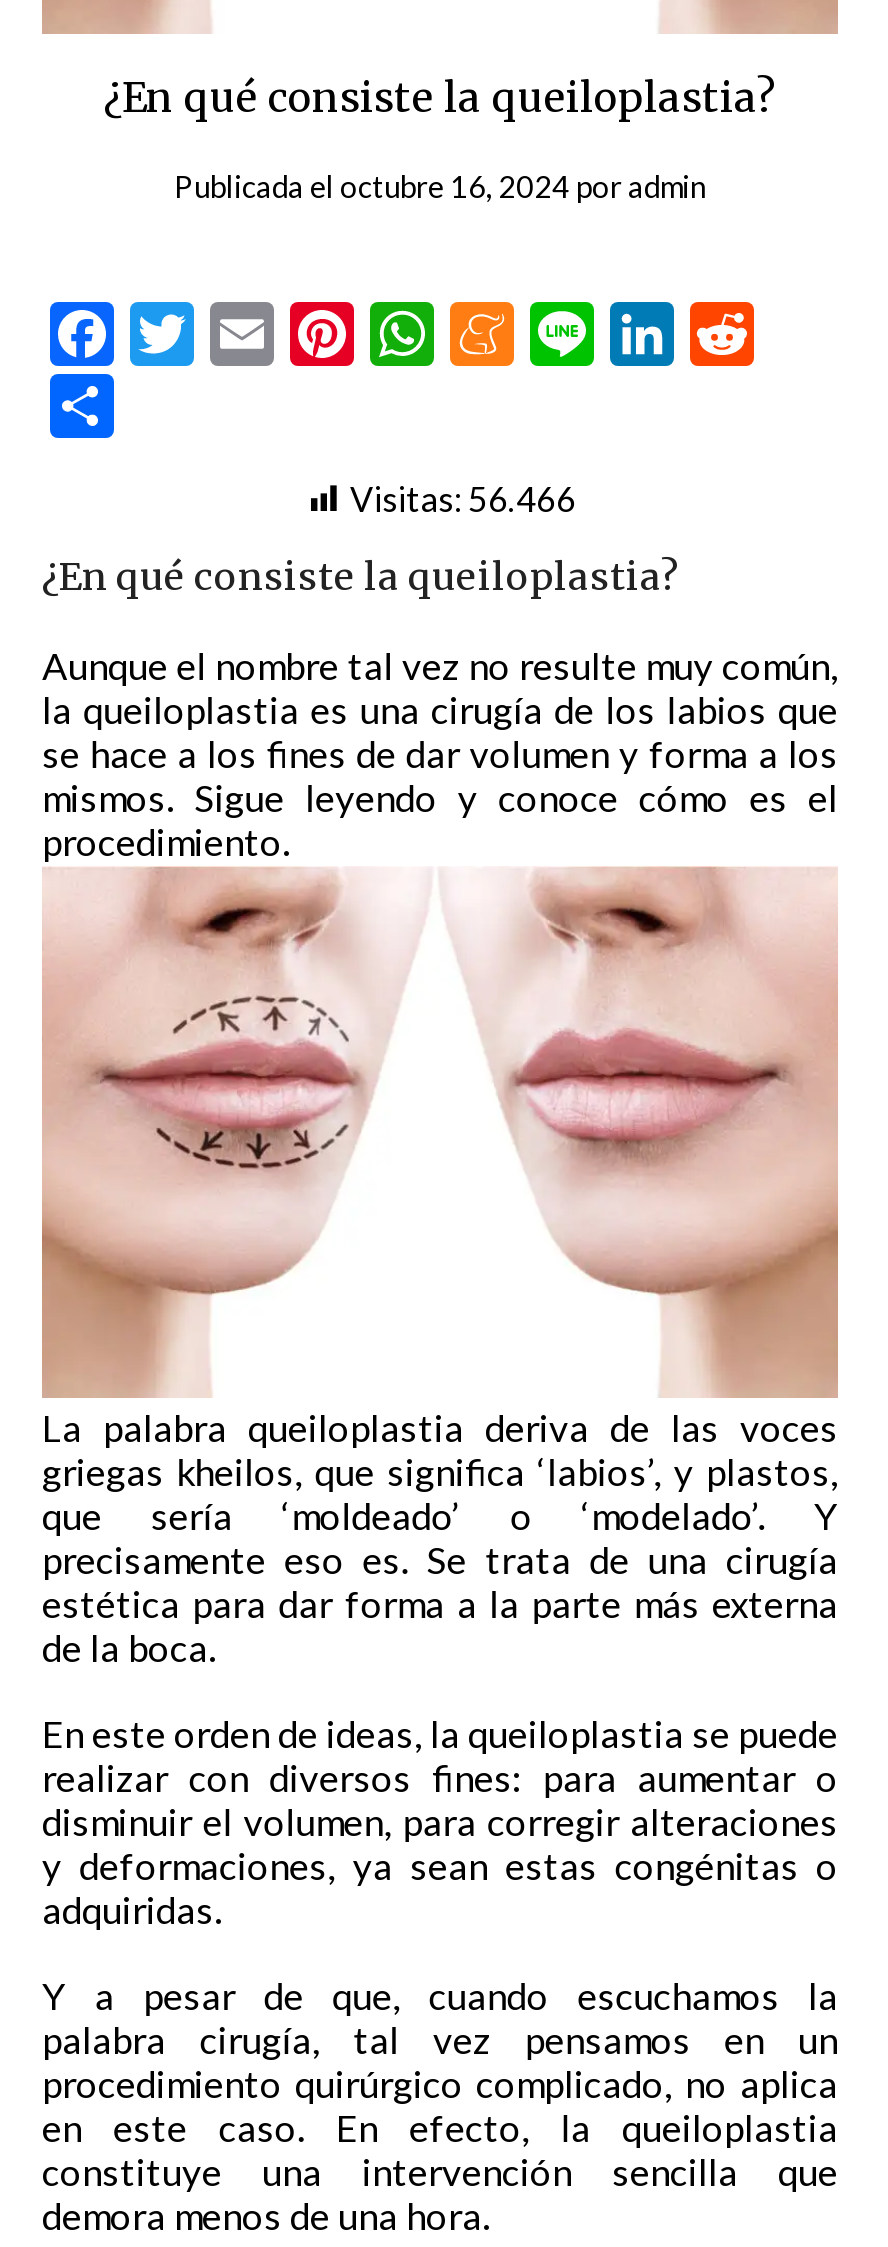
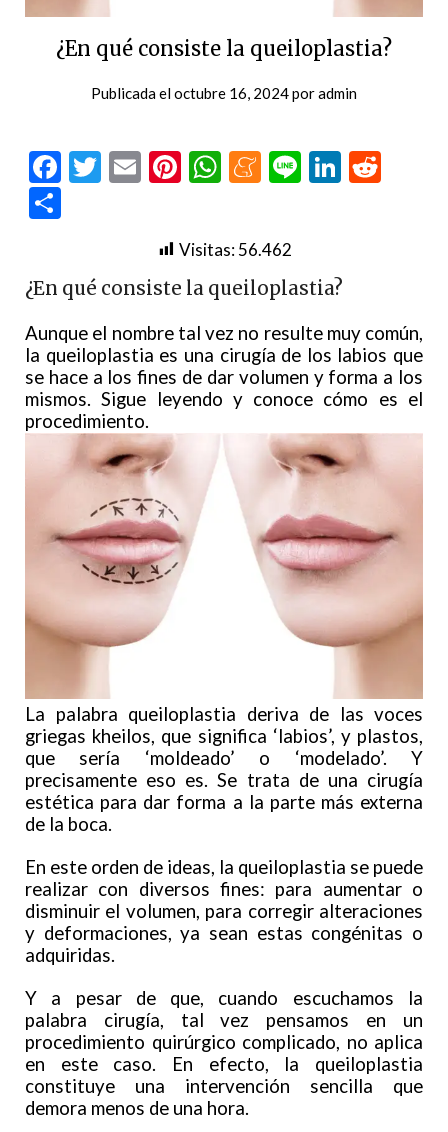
[350,477,576,519] Visitas: 56.466 -> [179,238,292,259] Visitas: 56.462

